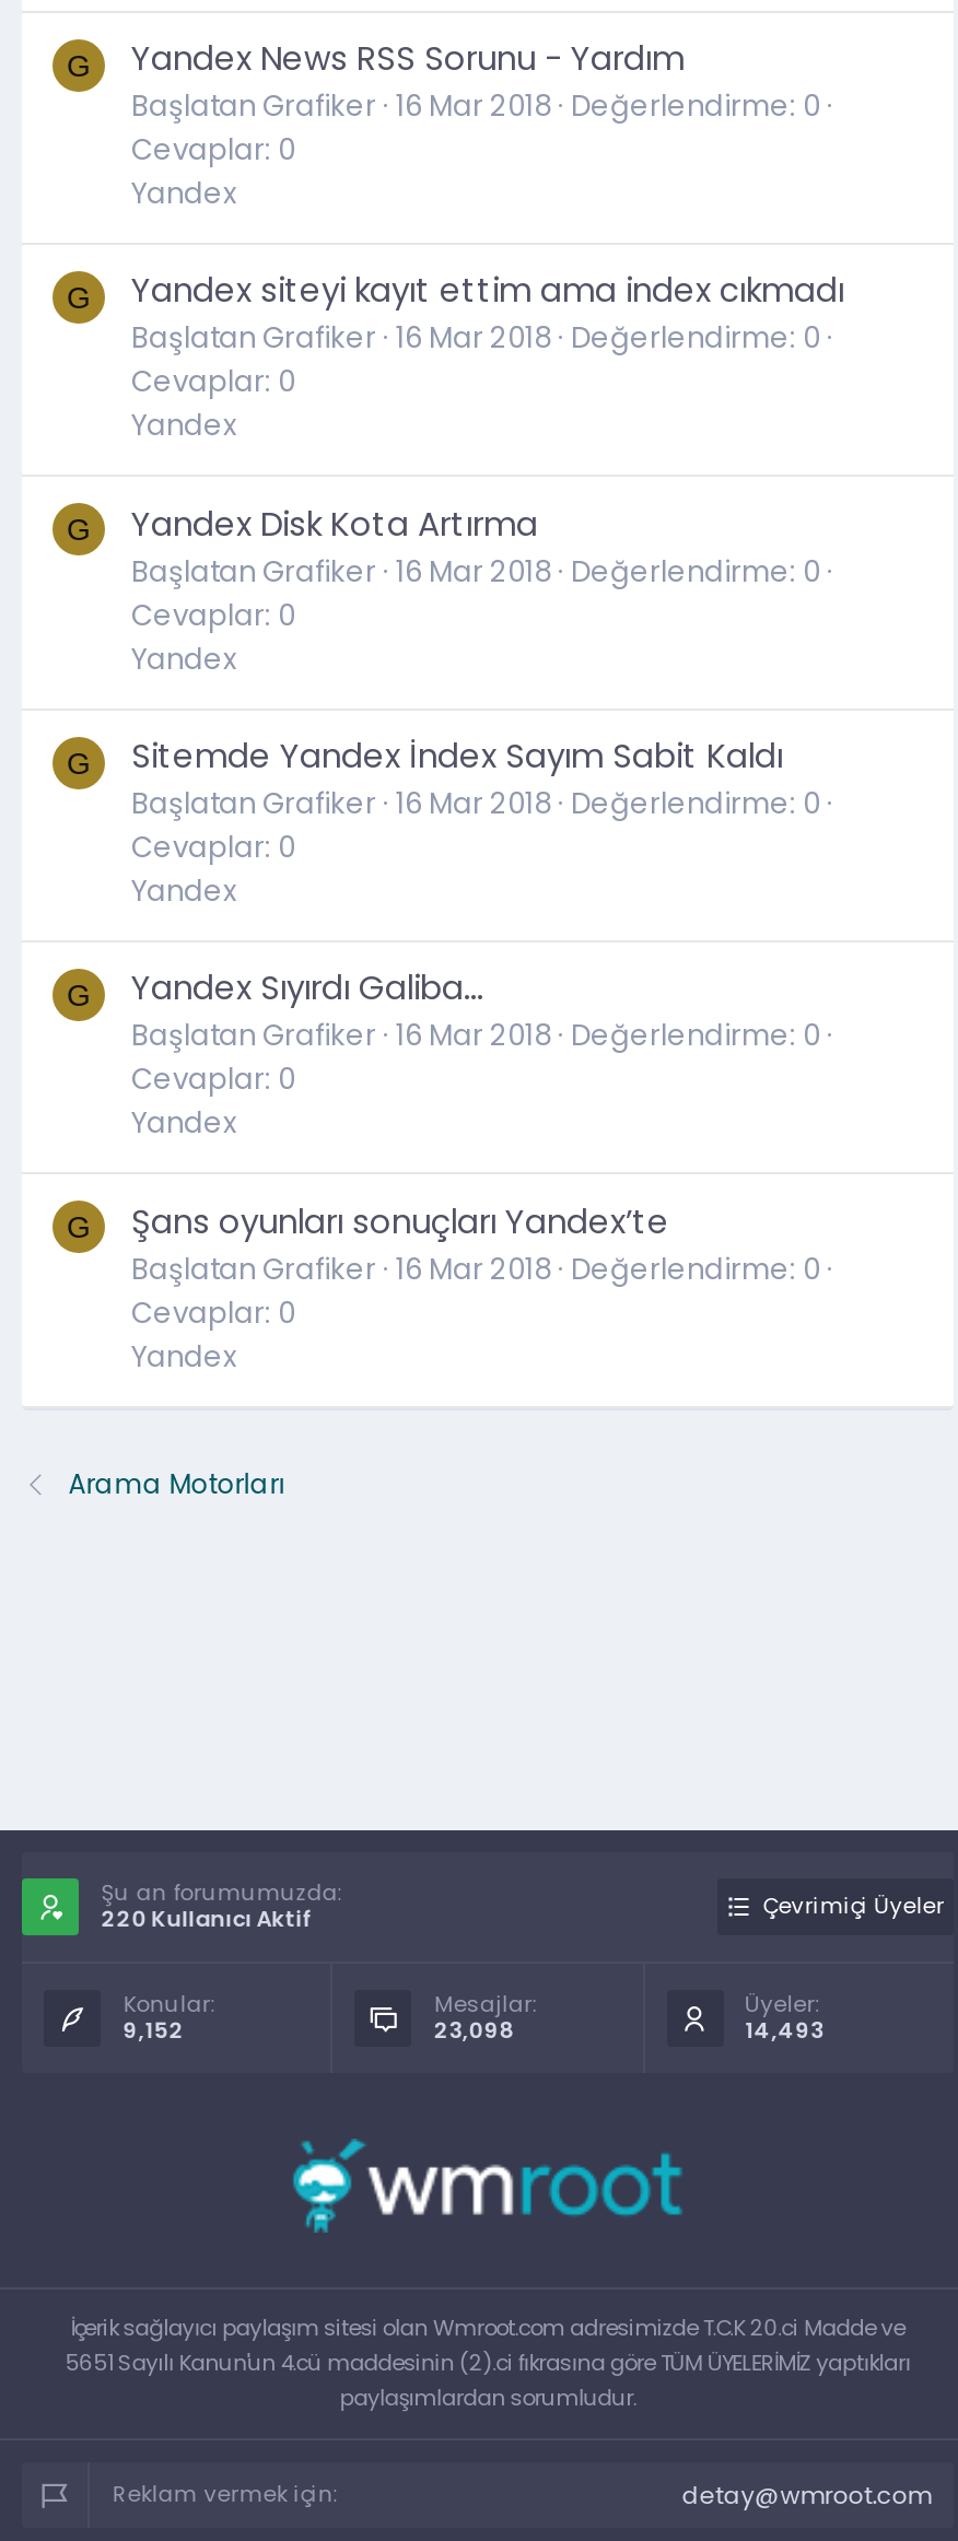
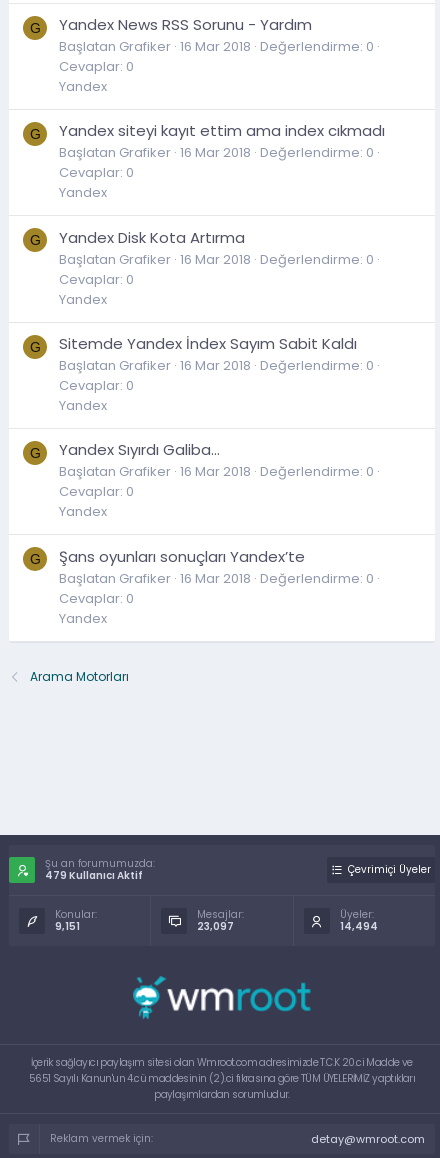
[101,1903,313,1935] 220 Kullanıcı Aktif -> [45,868,143,883] 479 Kullanıcı Aktif
[123,2014,184,2047] 9,152 -> [55,919,80,934] 9,151
[434,2014,515,2047] 23,098 -> [197,919,234,934] 23,097
[745,2014,824,2047] 14,493 -> [340,919,378,934] 14,494

